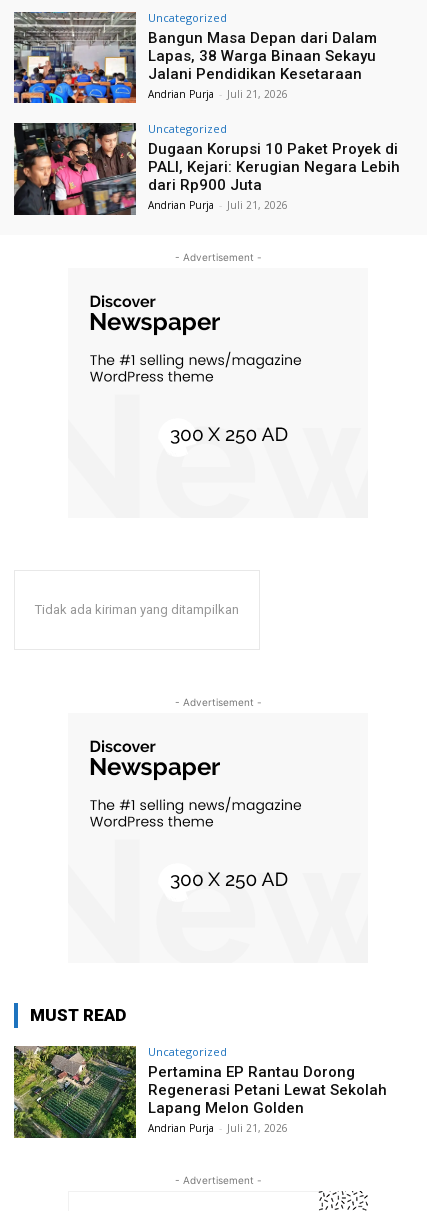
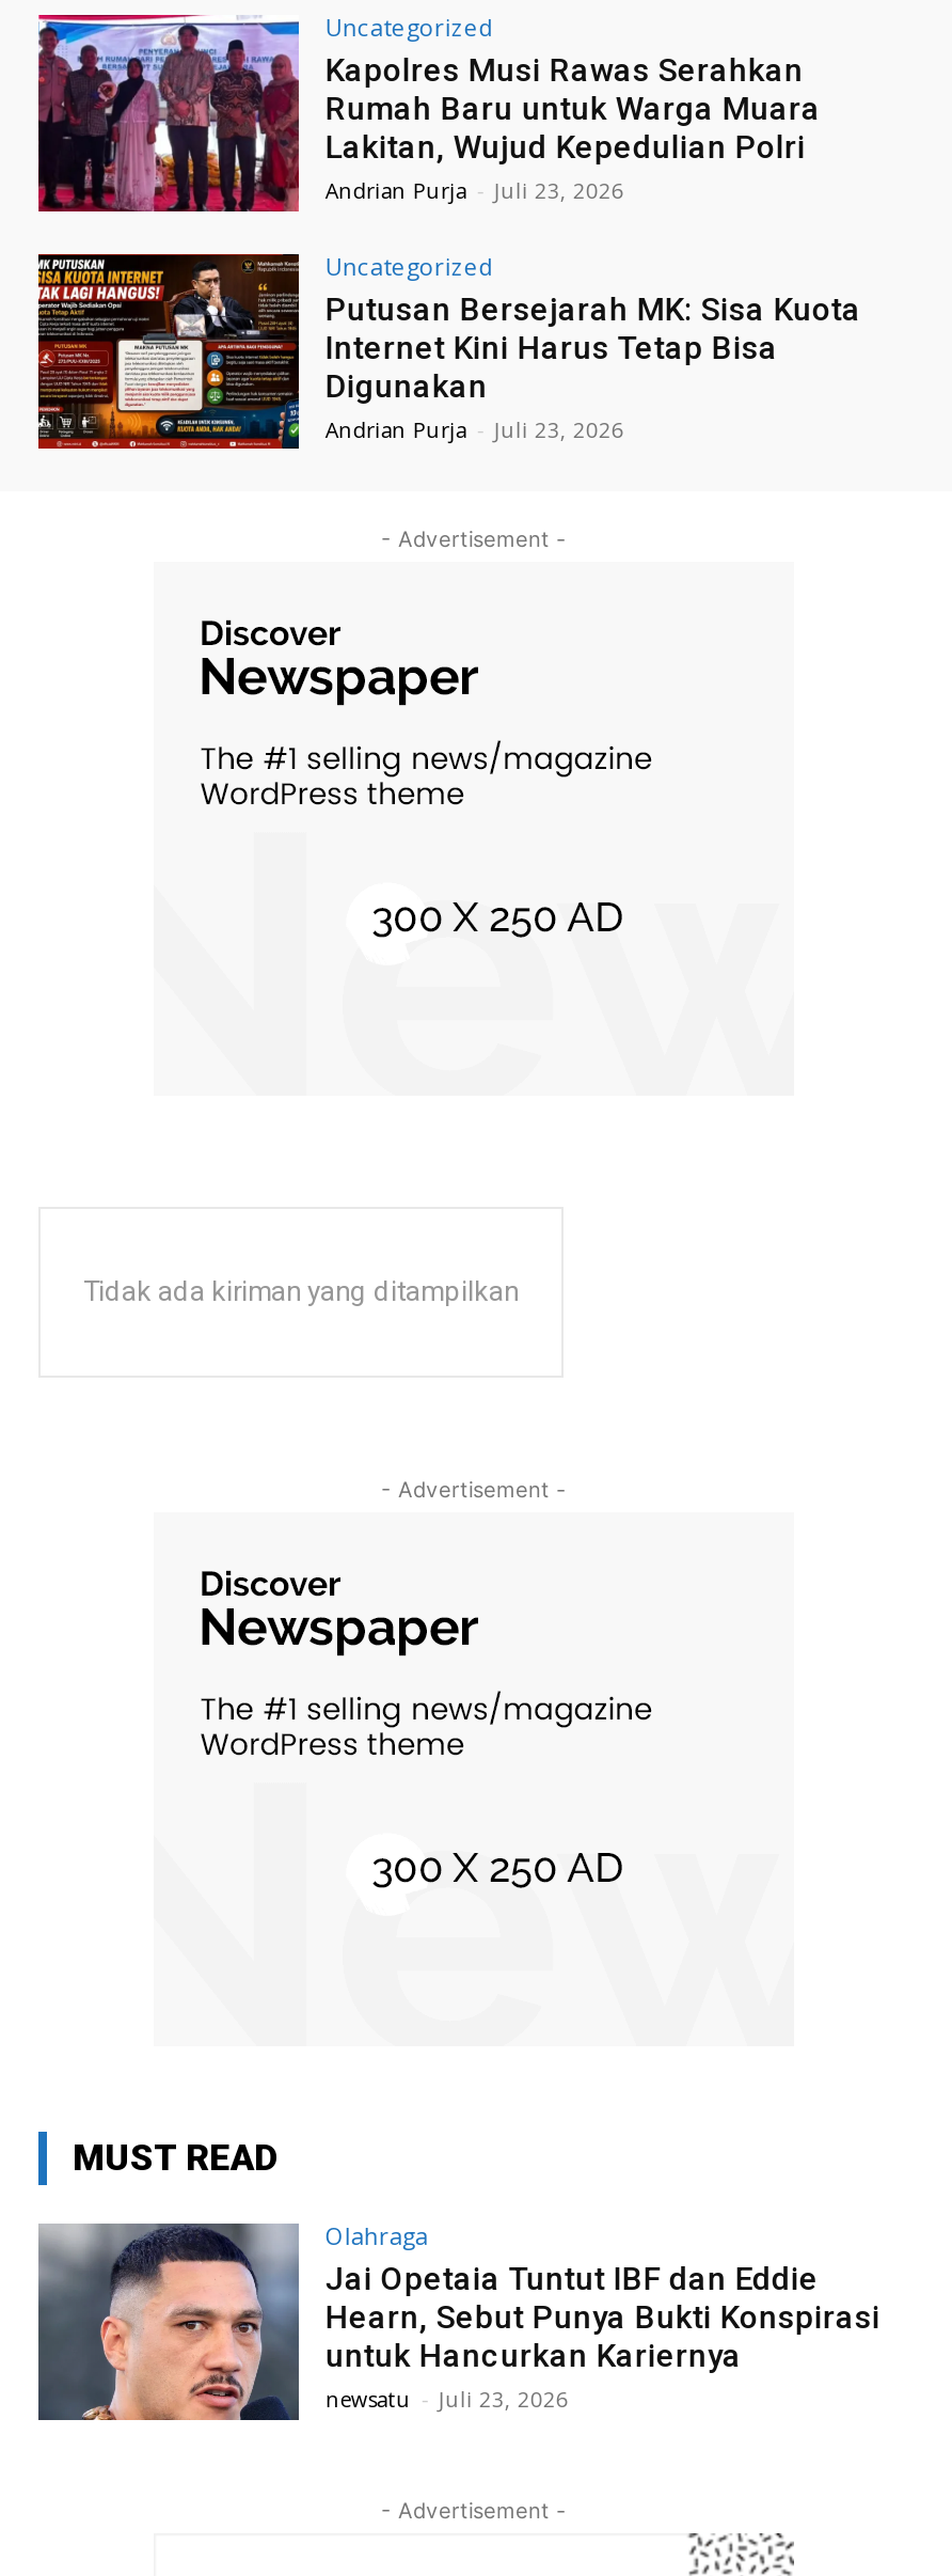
[13,11,377,104] [image] | Bangun Masa Depan dari Dalam | Lapas, 38 Warga Binaan Sekayu | Jalani Pendidikan Kesetaraan | Andrian Purja - Juli 21, 2026 -> [36,13,821,214] [image] | Kapolres Musi Rawas Serahkan | Rumah Baru untuk Warga Muara | Lakitan, Wujud Kepedulian Polri | Andrian Purja - Juli 23, 2026
[13,122,400,216] [image] | Dugaan Korupsi 10 Paket Proyek di | PALI, Kejari: Kerugian Negara Lebih | dari Rp900 Juta | Andrian Purja - Juli 21, 2026 -> [36,252,861,451] [image] | Putusan Bersejarah MK: Sisa Kuota | Internet Kini Harus Tetap Bisa | Digunakan | Andrian Purja - Juli 23, 2026
[13,1044,387,1139] [image] | Uncategorized | Pertamina EP Rantau Dorong | Regenerasi Petani Lewat Sekolah | Lapang Melon Golden | Andrian Purja - Juli 21, 2026 -> [38,2220,880,2422] [image] | Olahraga | Jai Opetaia Tuntut IBF dan Eddie | Hearn, Sebut Punya Bukti Konspirasi | untuk Hancurkan Kariernya | newsatu - Juli 23, 2026

